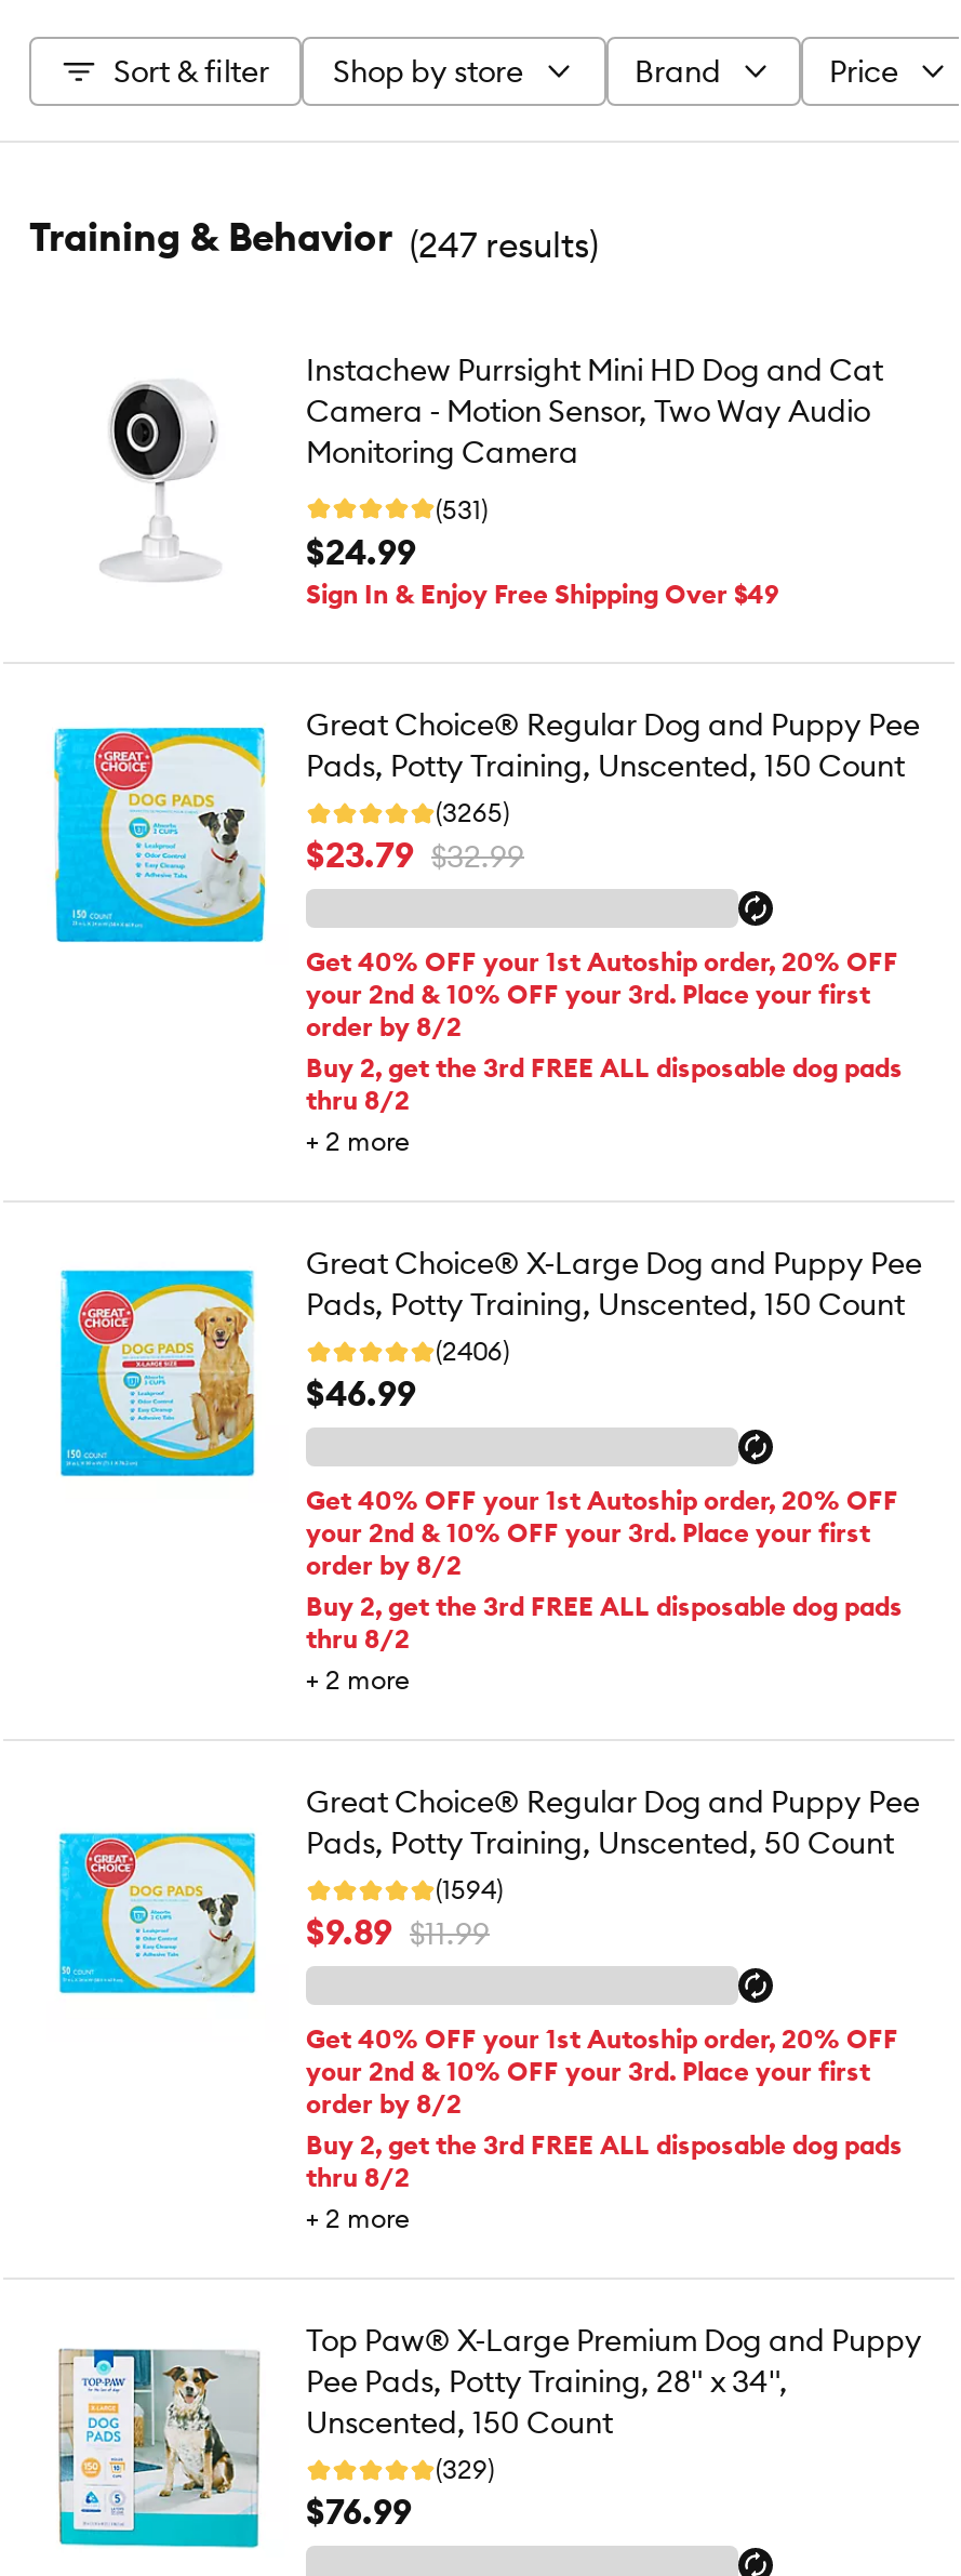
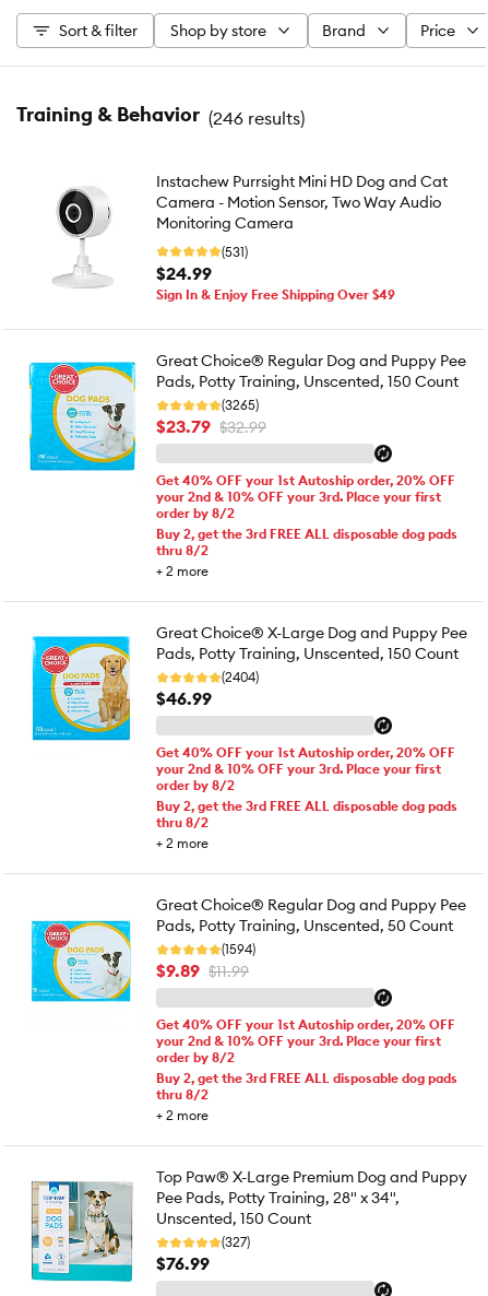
[49,212,598,265] Training & Behavior (247 results) -> [26,102,305,129] Training & Behavior (246 results)
[436,1335,509,1367] (2406) -> [222,669,259,685] (2404)
[436,2453,494,2486] (329) -> [222,1234,250,1250] (327)

